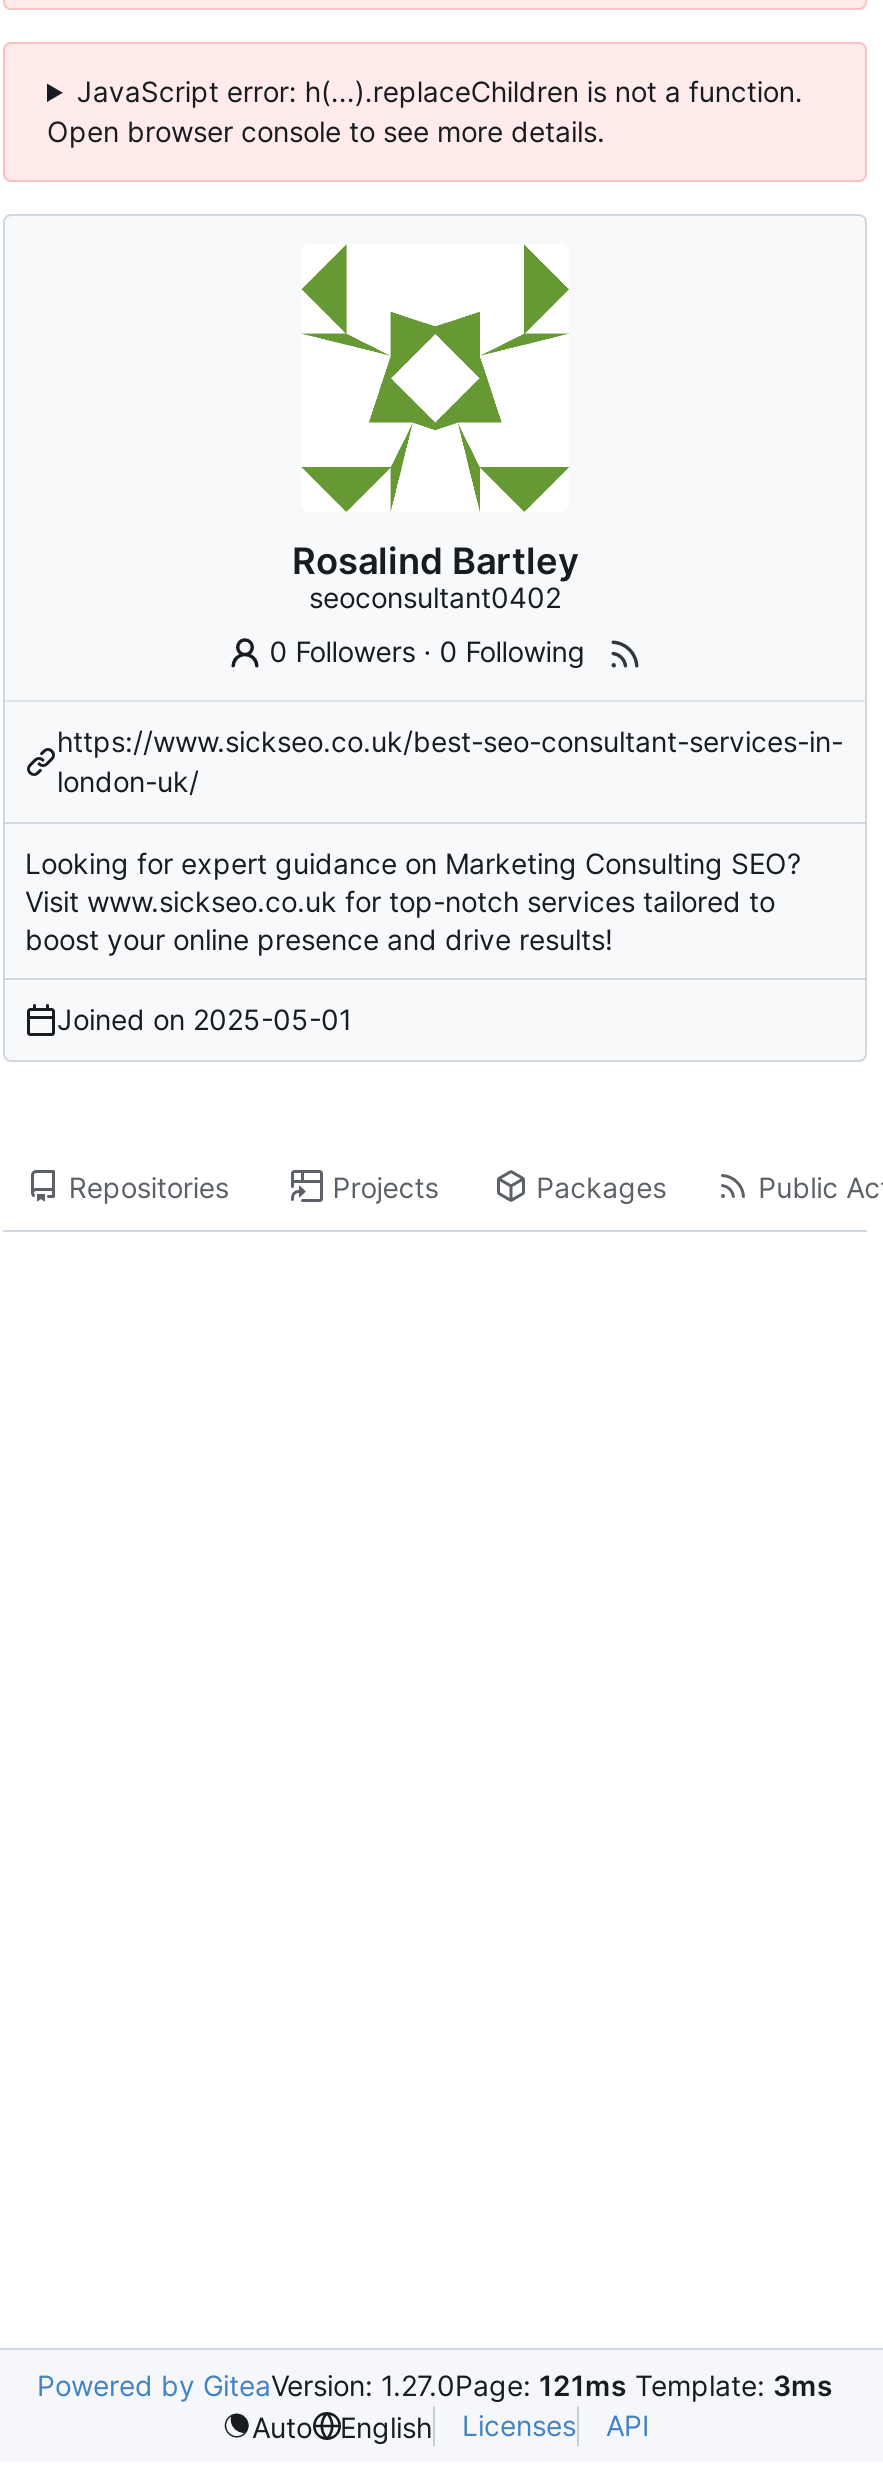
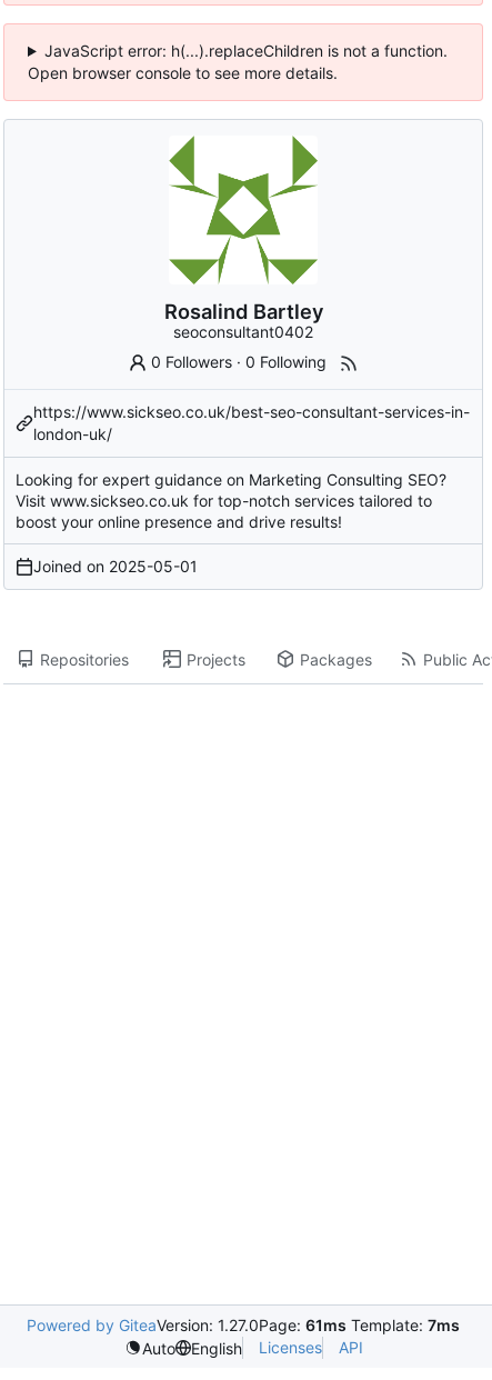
[37,2368,833,2402] Powered by GiteaVersion: 1.27.0Page: 121ms Template: 3ms -> [27,1316,460,1334] Powered by GiteaVersion: 1.27.0Page: 61ms Template: 7ms

